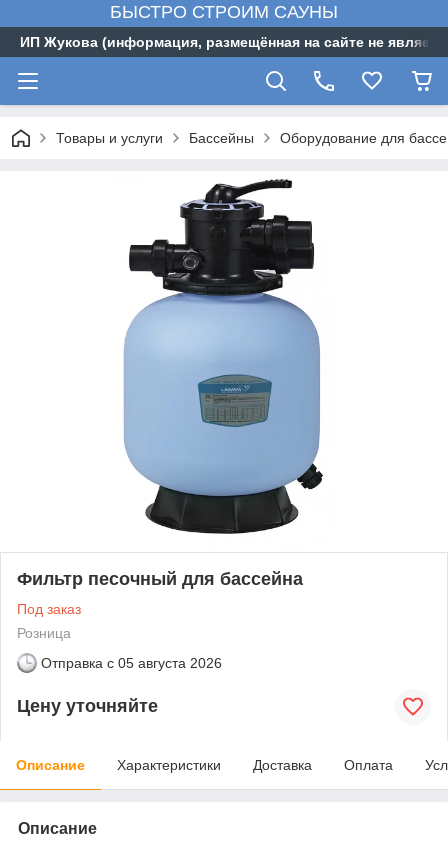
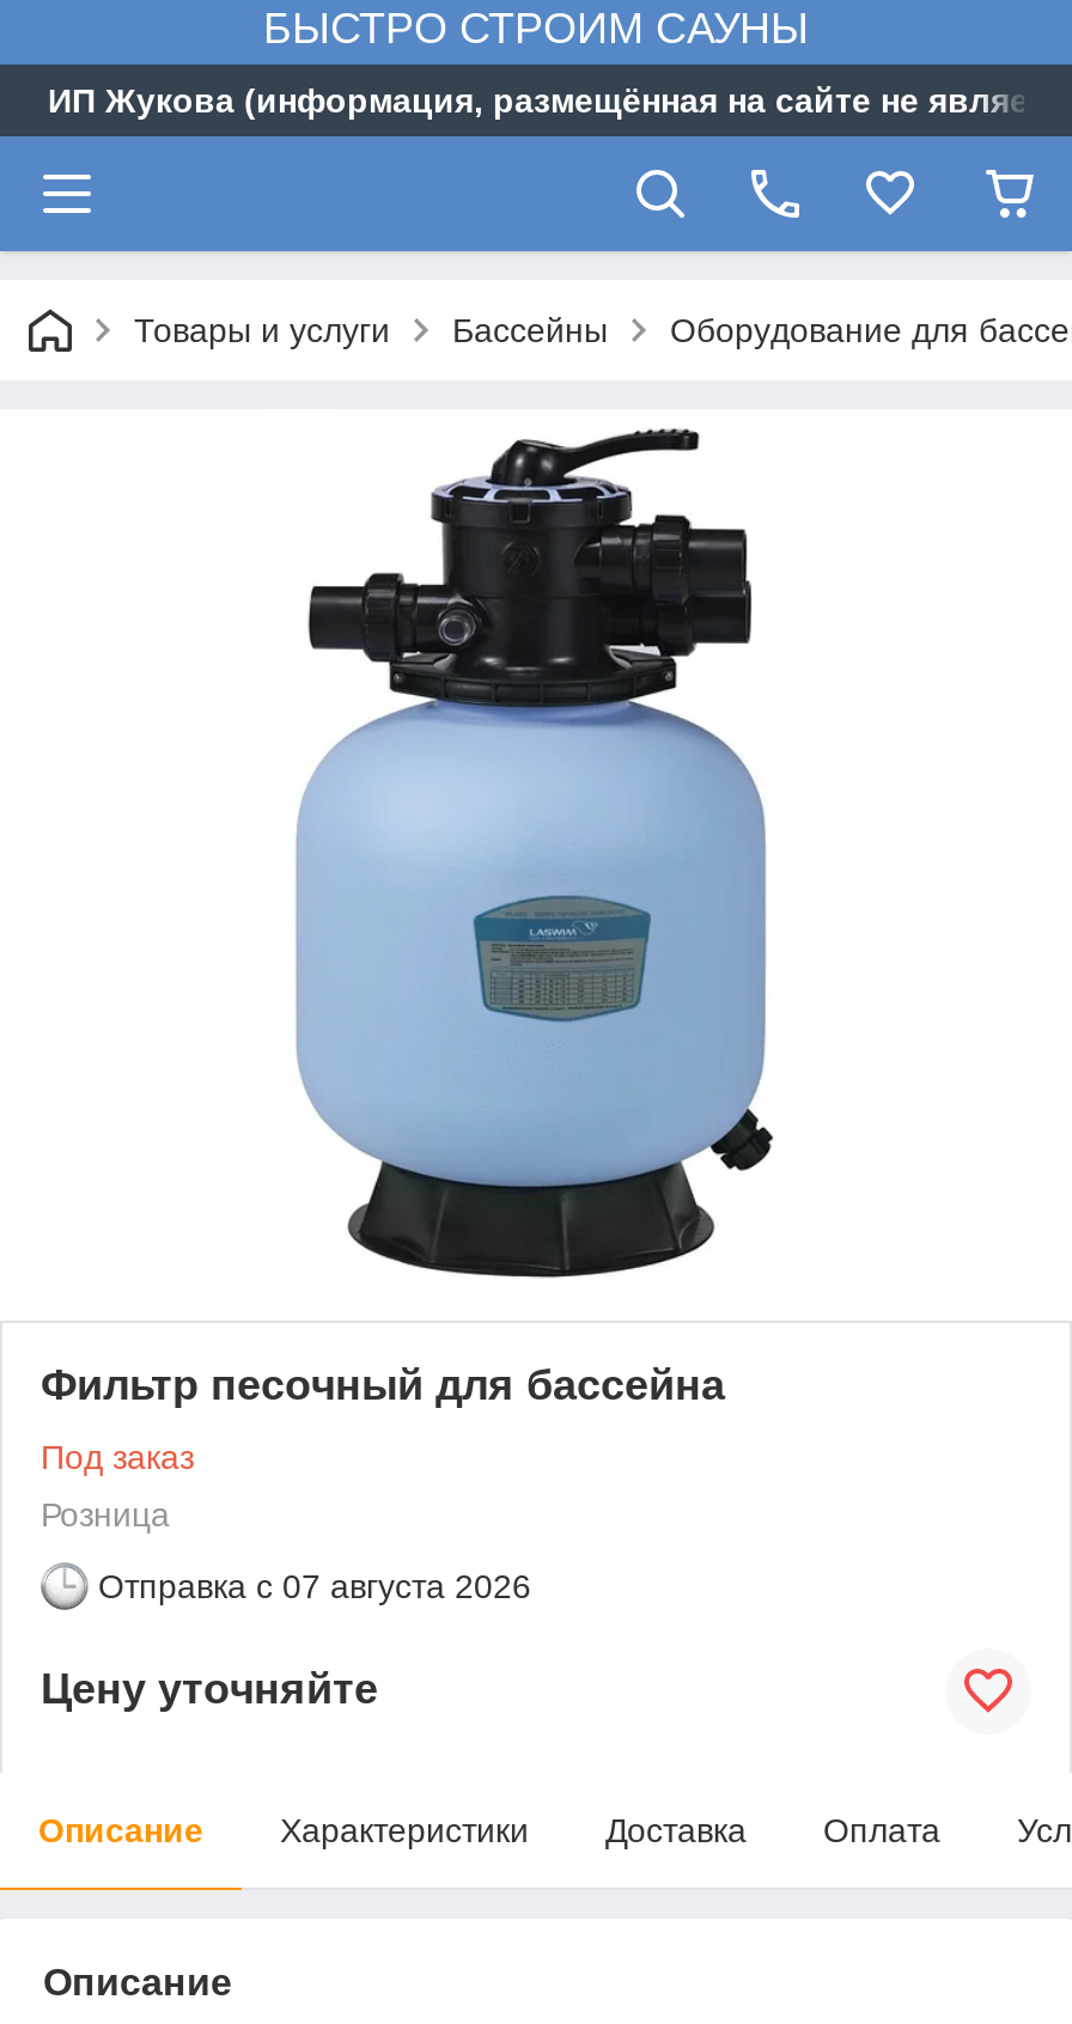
[41,655,222,671] Отправка с 05 августа 2026 -> [98,1567,531,1605] Отправка с 07 августа 2026

